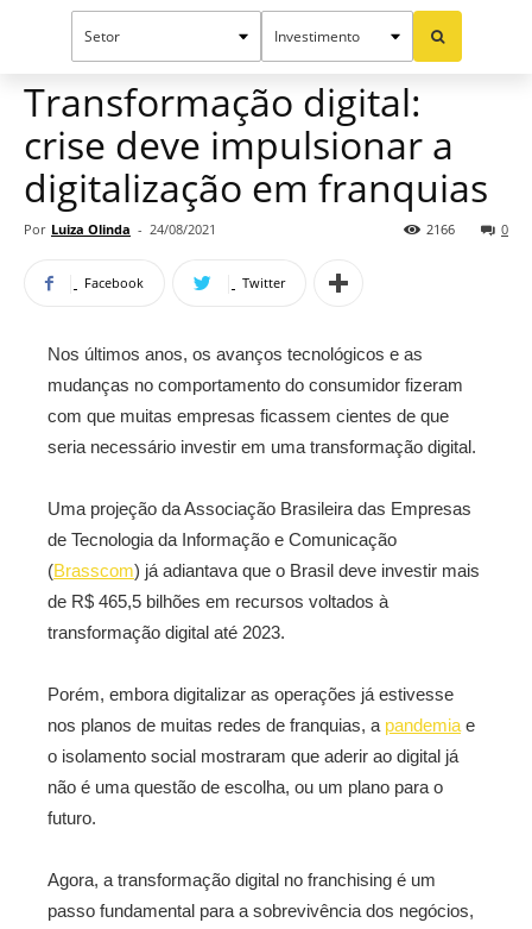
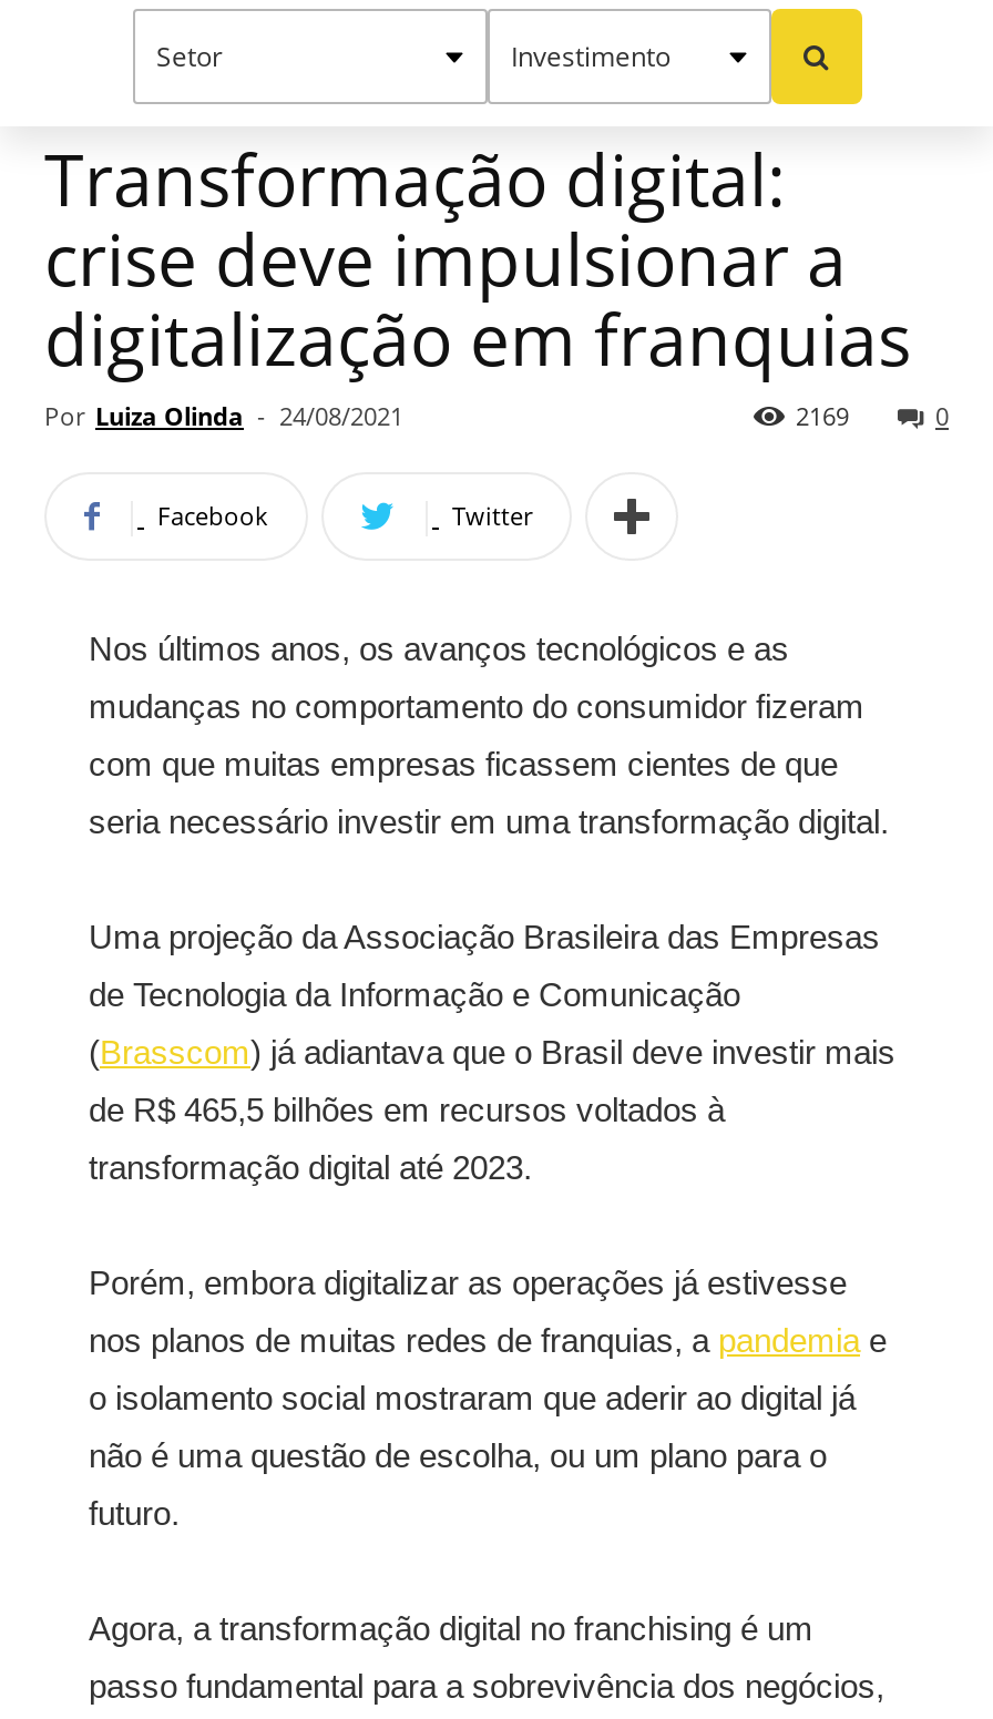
[426,220,455,238] 2166 -> [796,399,849,432] 2169

